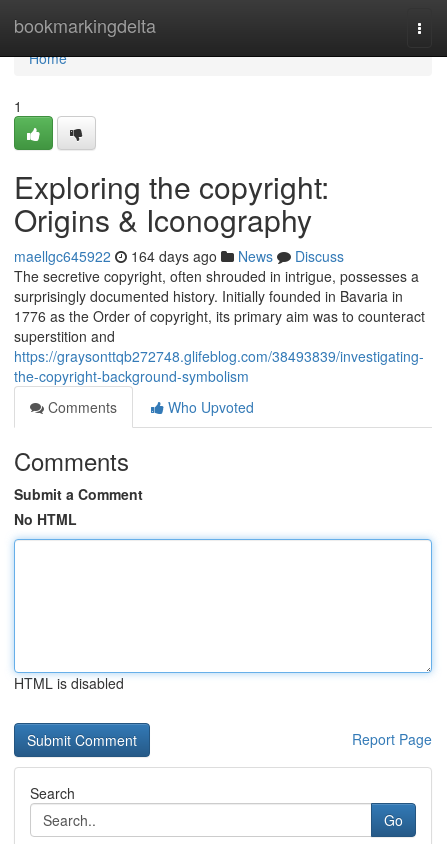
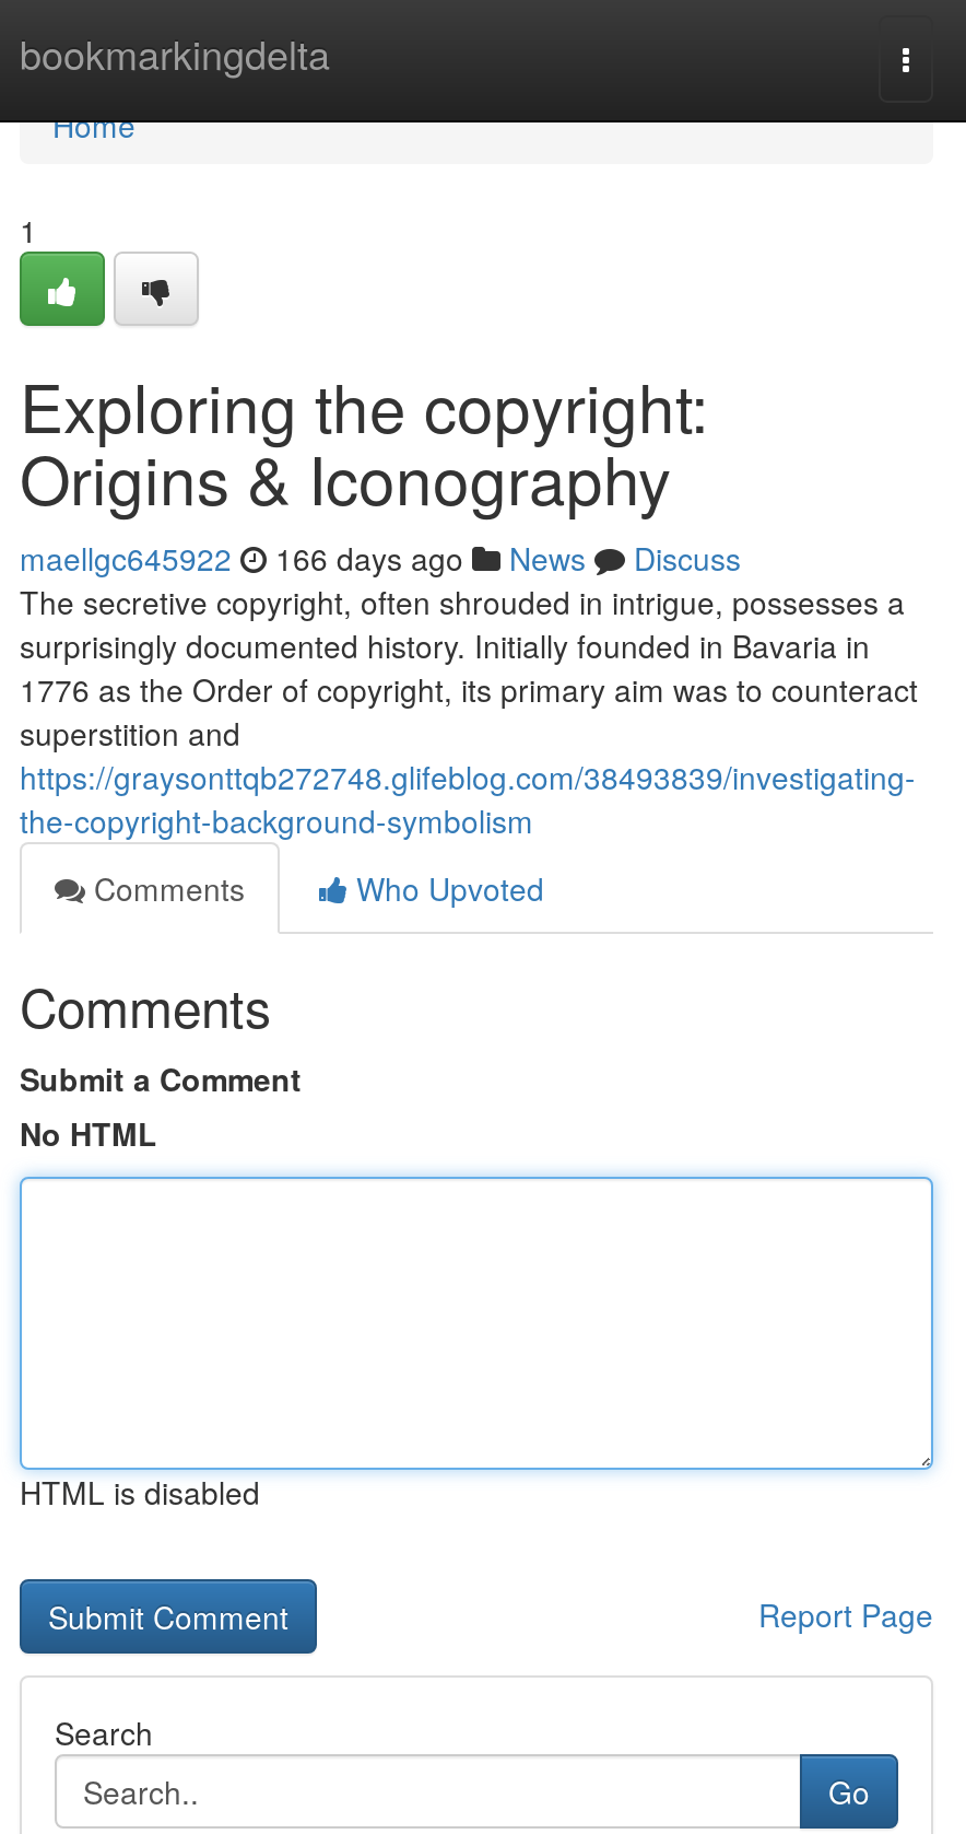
[14,246,344,266] maellgc645922 164 days ago News Discuss -> [20,536,741,580] maellgc645922 166 days ago News Discuss

